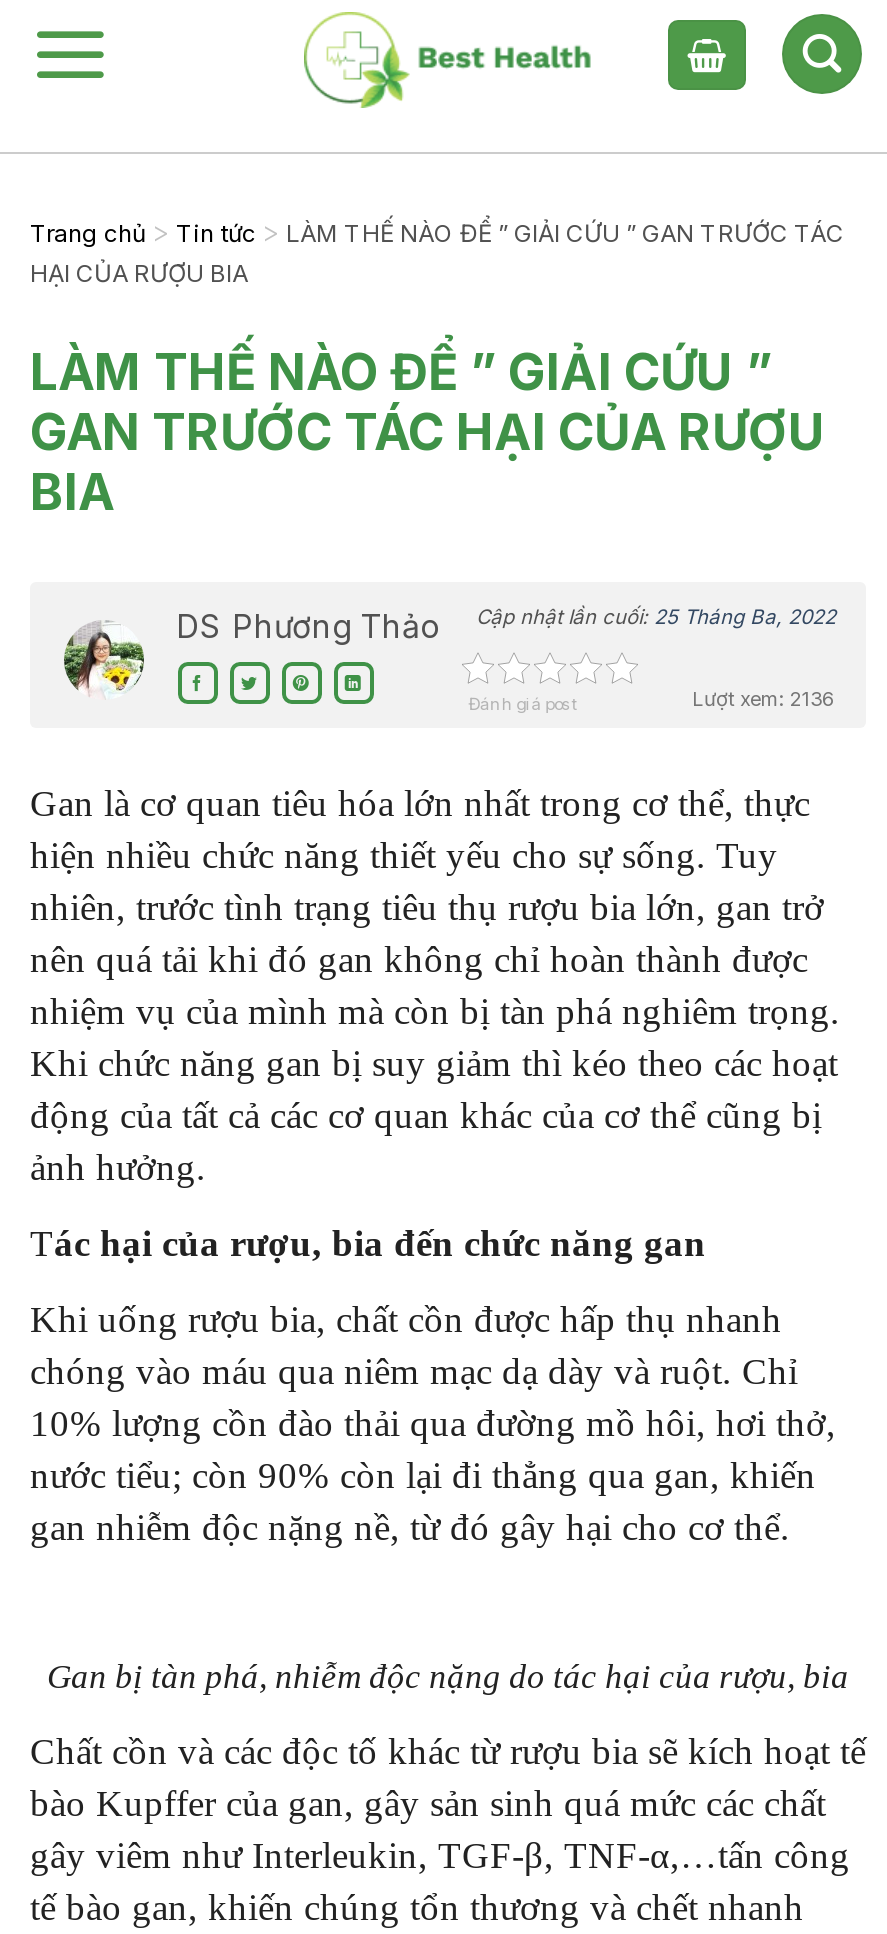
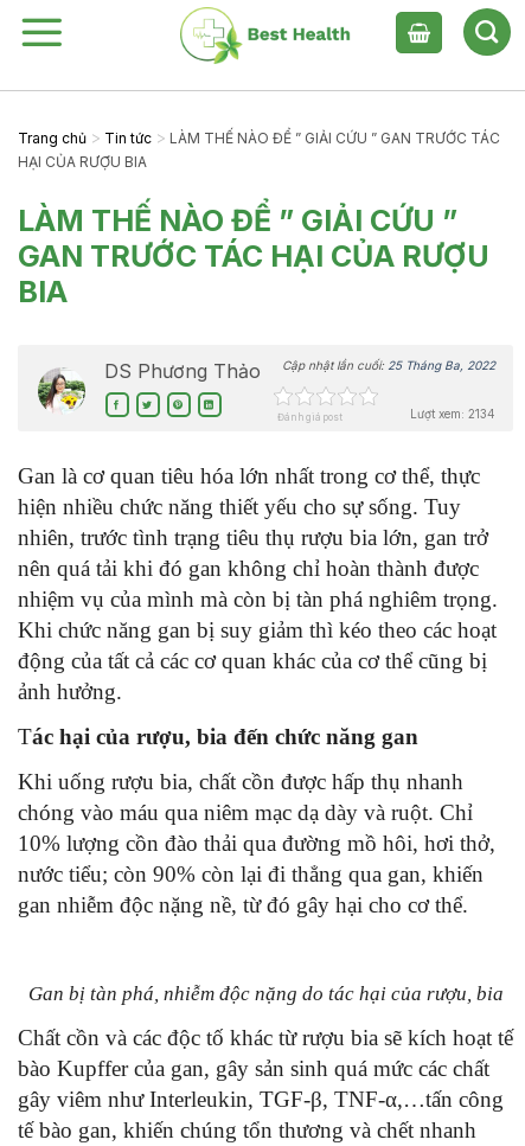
[692,686,836,710] Lượt xem: 2136 -> [410,406,495,421] Lượt xem: 2134

